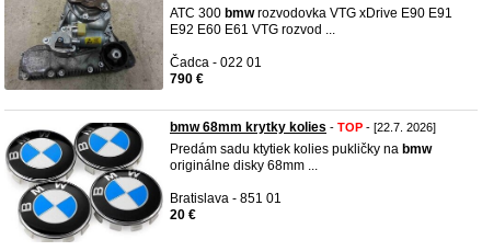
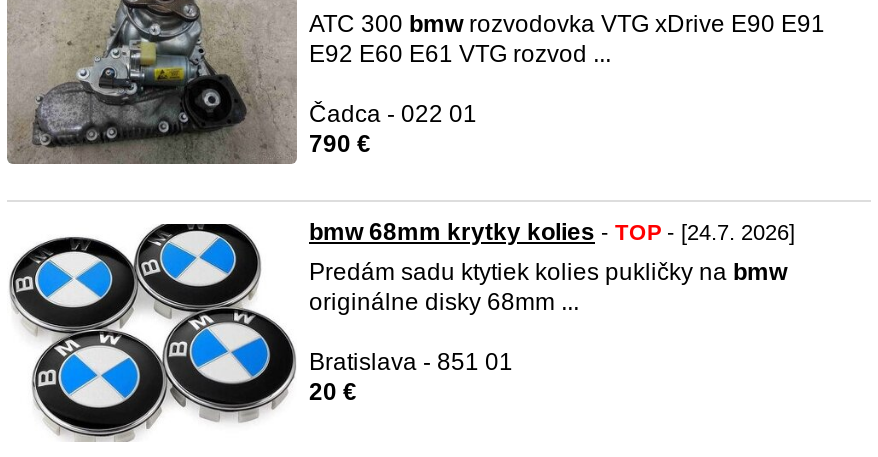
[170,119,436,135] bmw 68mm krytky kolies - TOP - [22.7. 2026] -> [309,218,795,246] bmw 68mm krytky kolies - TOP - [24.7. 2026]

